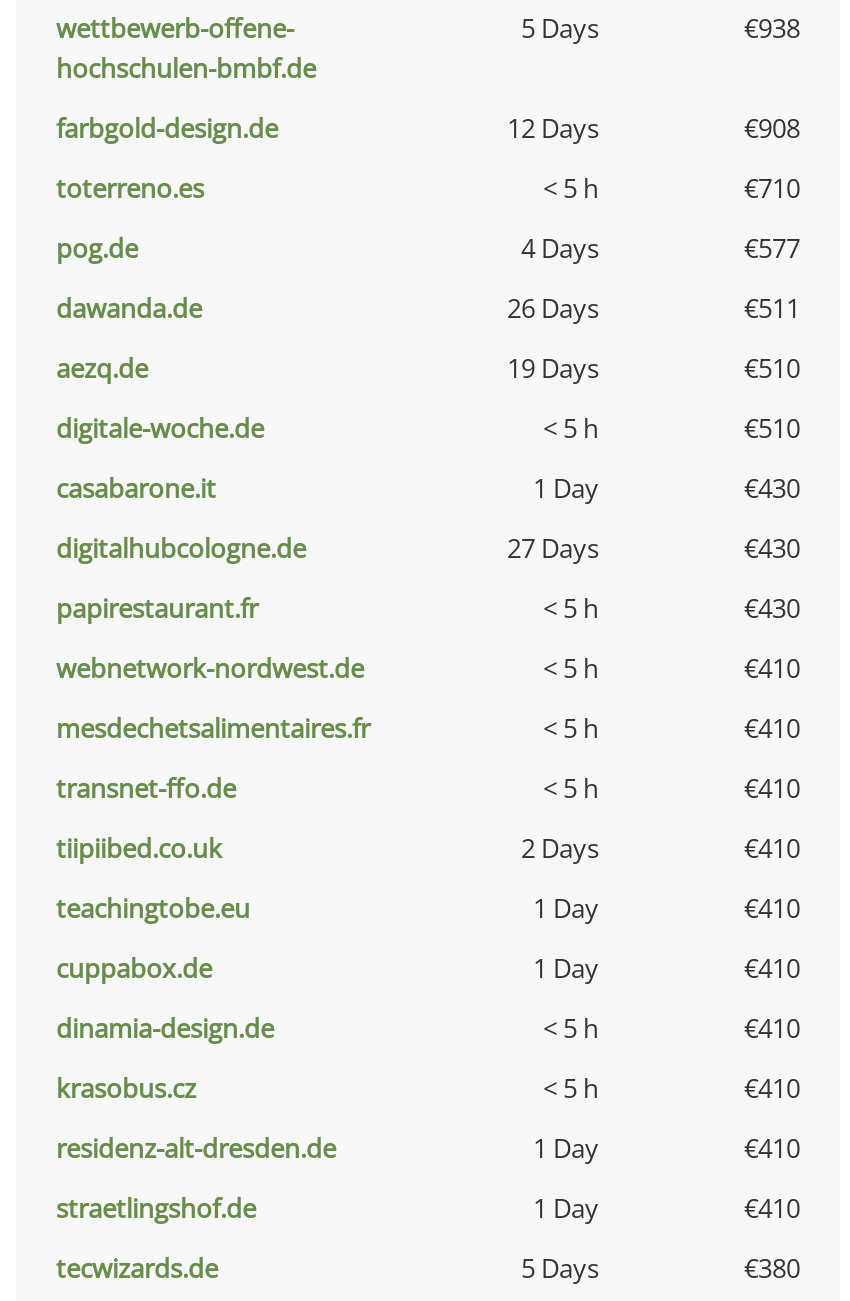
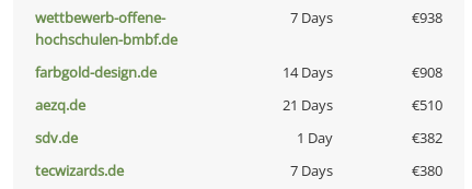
[521,10,599,46] 5 Days -> [290,8,332,27] 7 Days
[507,110,599,146] 12 Days -> [282,62,332,82] 14 Days
[56,170,800,326] toterreno.es | < 5 h | €710 | pog.de | 4 Days | €577 | dawanda.de | 26 Days | €511 -> none
[507,350,599,386] 19 Days -> [282,95,332,115] 21 Days
[56,410,800,506] digitale-woche.de | < 5 h | €510 | casabarone.it -> [35,128,78,147] sdv.de
[56,470,800,1226] €430 | digitalhubcologne.de | 27 Days | €430 | papirestaurant.fr | < 5 h | €430 | webnetwork-nordwest.de | < 5 h | €410 | mesdechetsalimentaires.fr | < 5 h | €410 | transnet-ffo.de | < 5 h | €410 | tiipiibed.co.uk | 2 Days | €410 | teachingtobe.eu | 1 Day | €410 | cuppabox.de | 1 Day | €410 | dinamia-design.de | < 5 h | €410 | krasobus.cz | < 5 h | €410 | residenz-alt-dresden.de | 1 Day | €410 | straetlingshof.de | 1 Day | €410 -> [412,128,442,147] €382
[521,1250,599,1286] 5 Days -> [290,161,332,180] 7 Days

